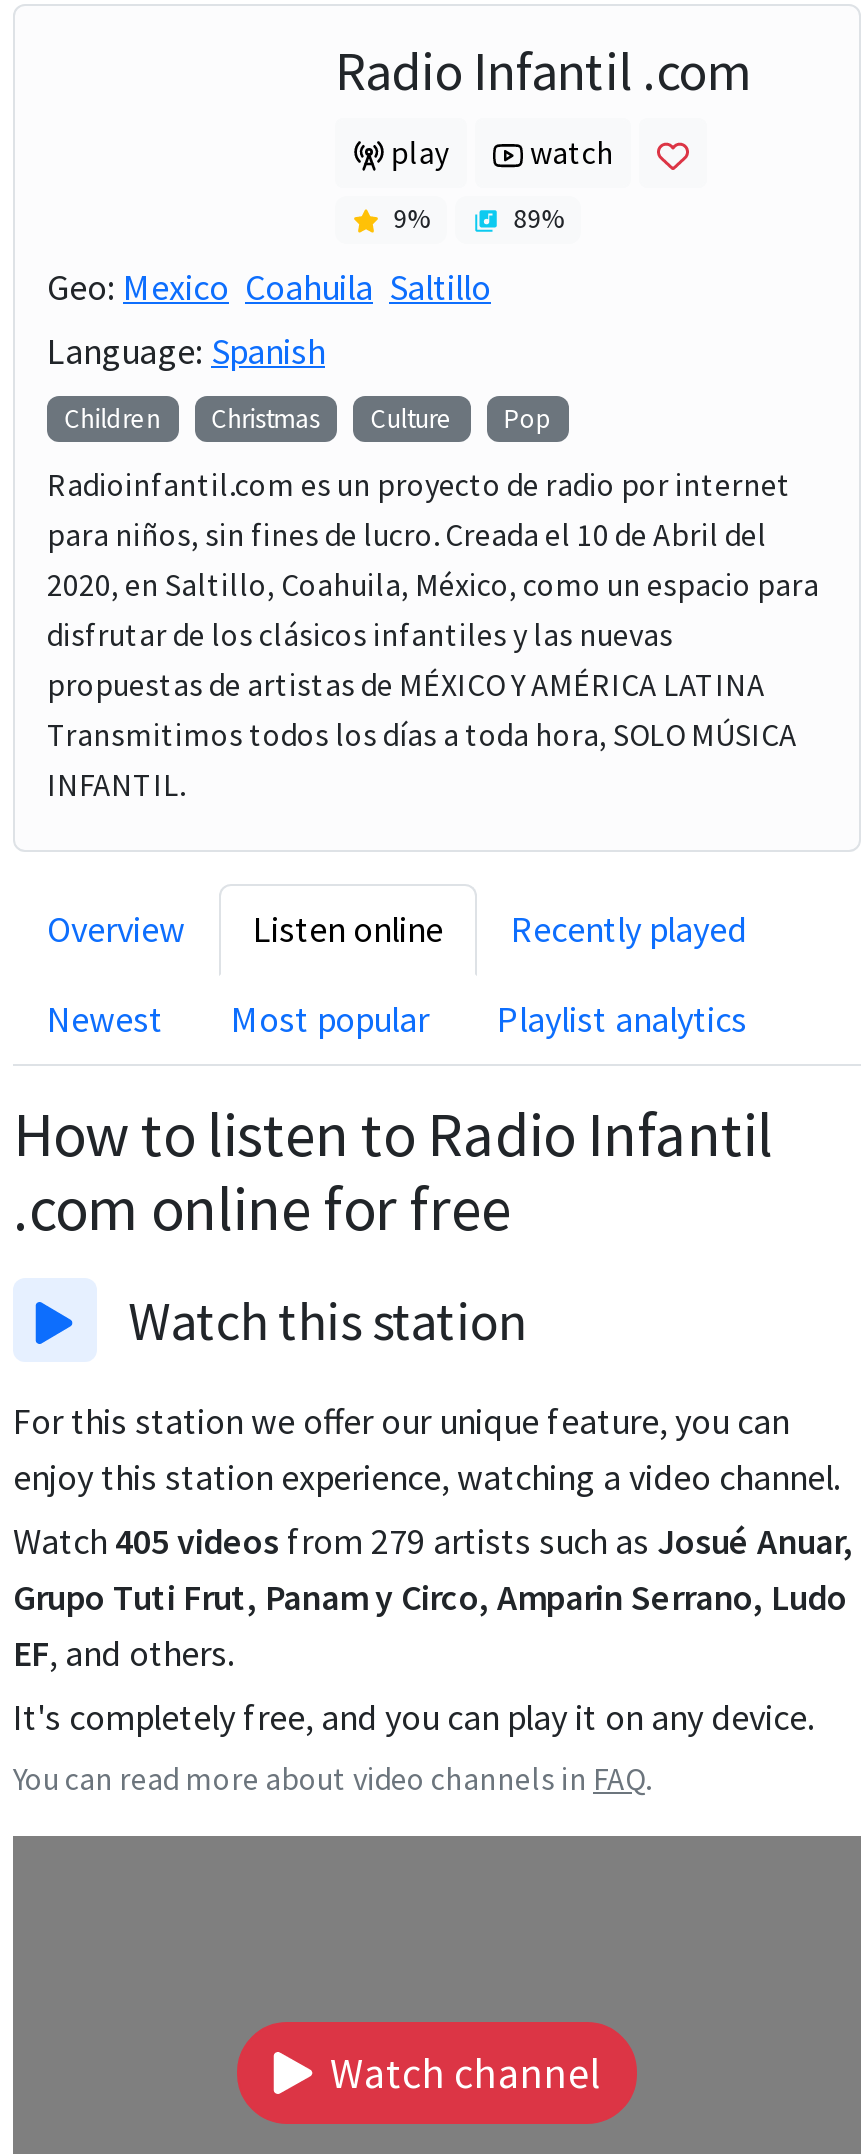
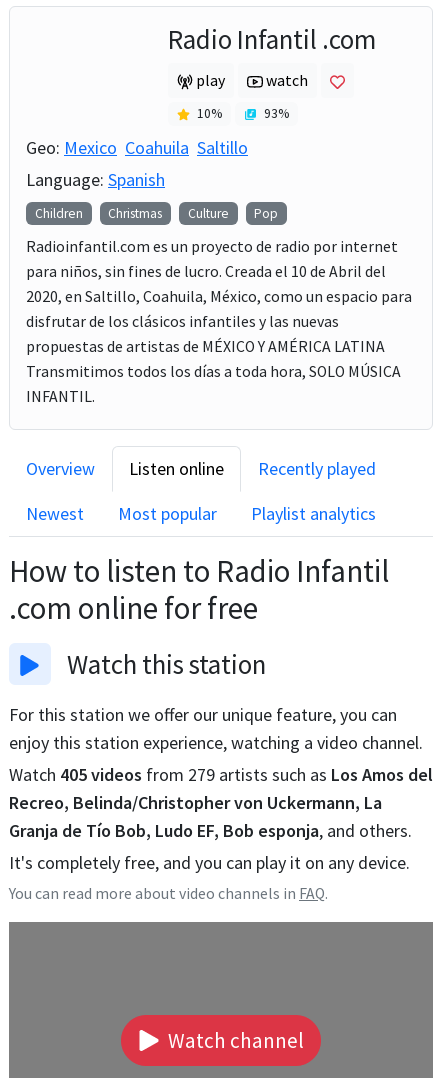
[393,202,429,236] 9% -> [197,105,222,122] 10%
[513,202,563,236] 89% -> [264,105,289,122] 93%
[13,1517,853,1675] Watch 405 videos from 279 artists such as Josué Anuar, | Grupo Tuti Frut, Panam y Circo, Amparin Serrano, Ludo | EF, and others. -> [9,763,433,842] Watch 405 videos from 279 artists such as Los Amos del | Recreo, Belinda/Christopher von Uckermann, La | Granja de Tío Bob, Ludo EF, Bob esponja, and others.

